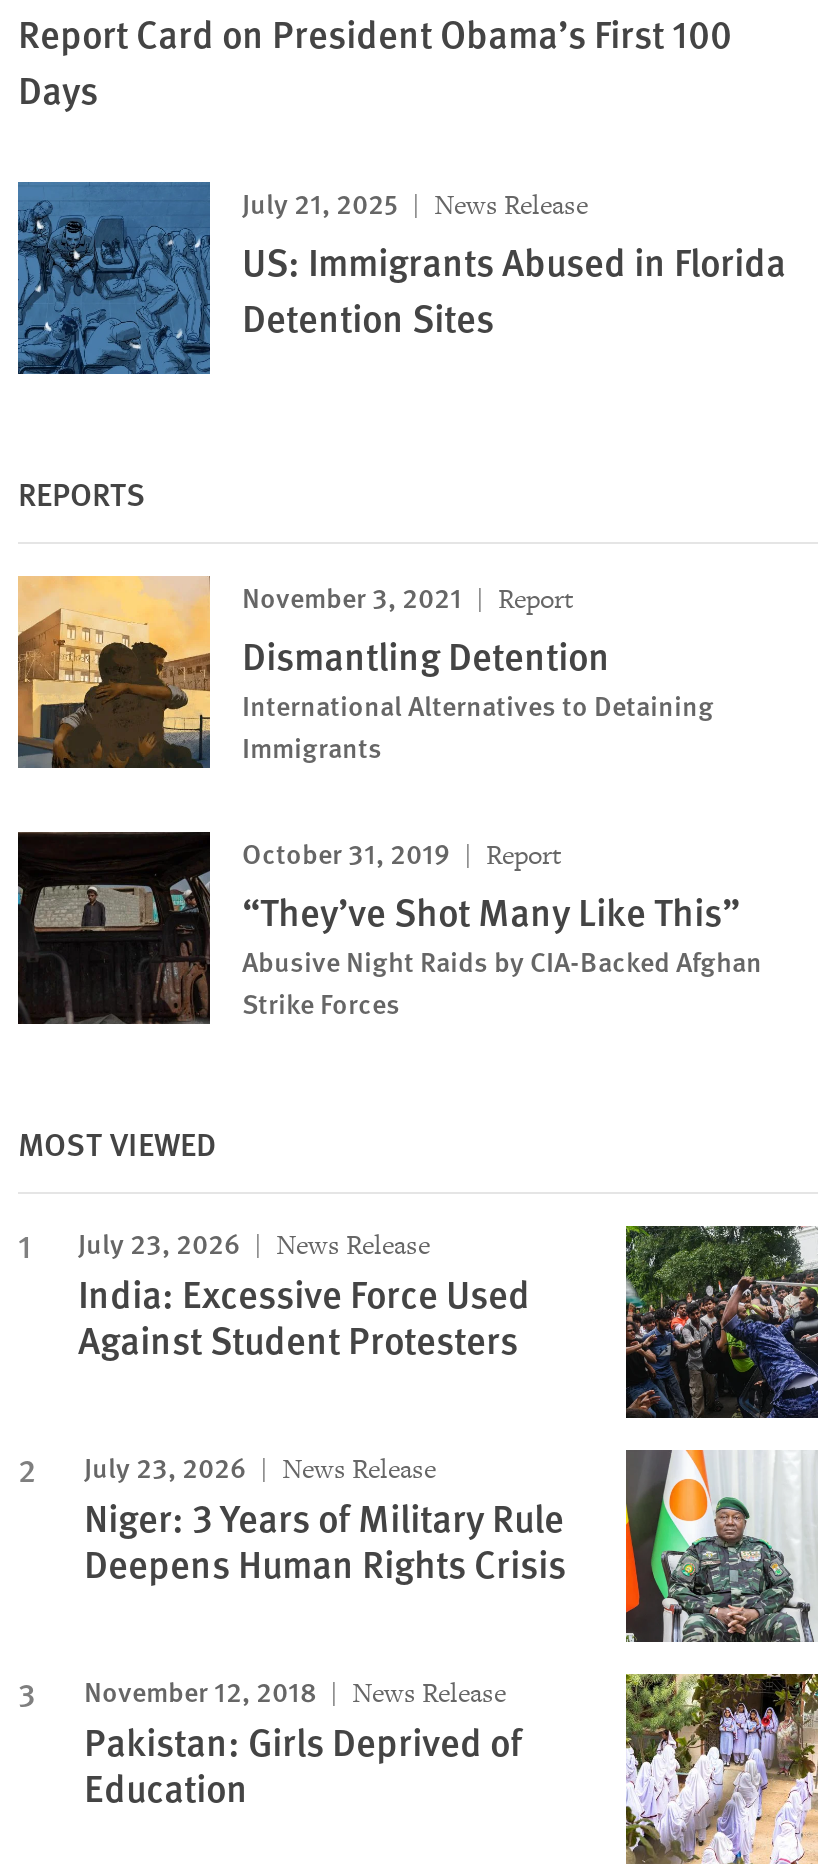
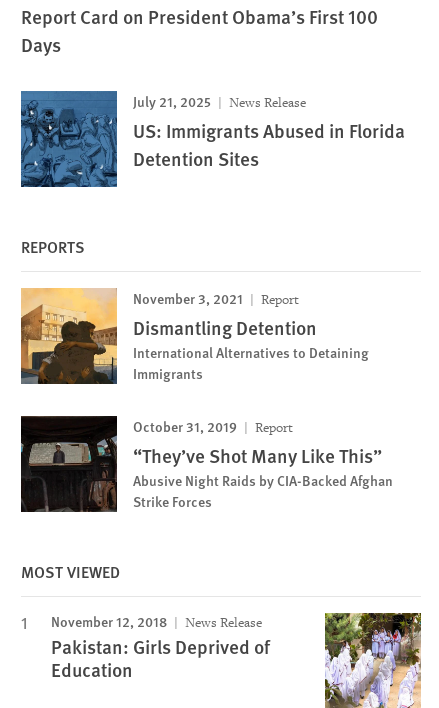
[78,1222,820,1590] [image] | July 23, 2026 | News Release | India: Excessive Force Used | Against Student Protesters | July 23, 2026 | News Release | Niger: 3 Years of Military Rule | Deepens Human Rights Crisis -> none
[624,1448,818,1644] [image] -> none

